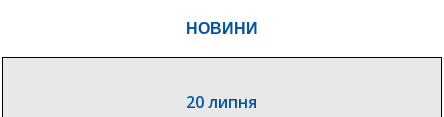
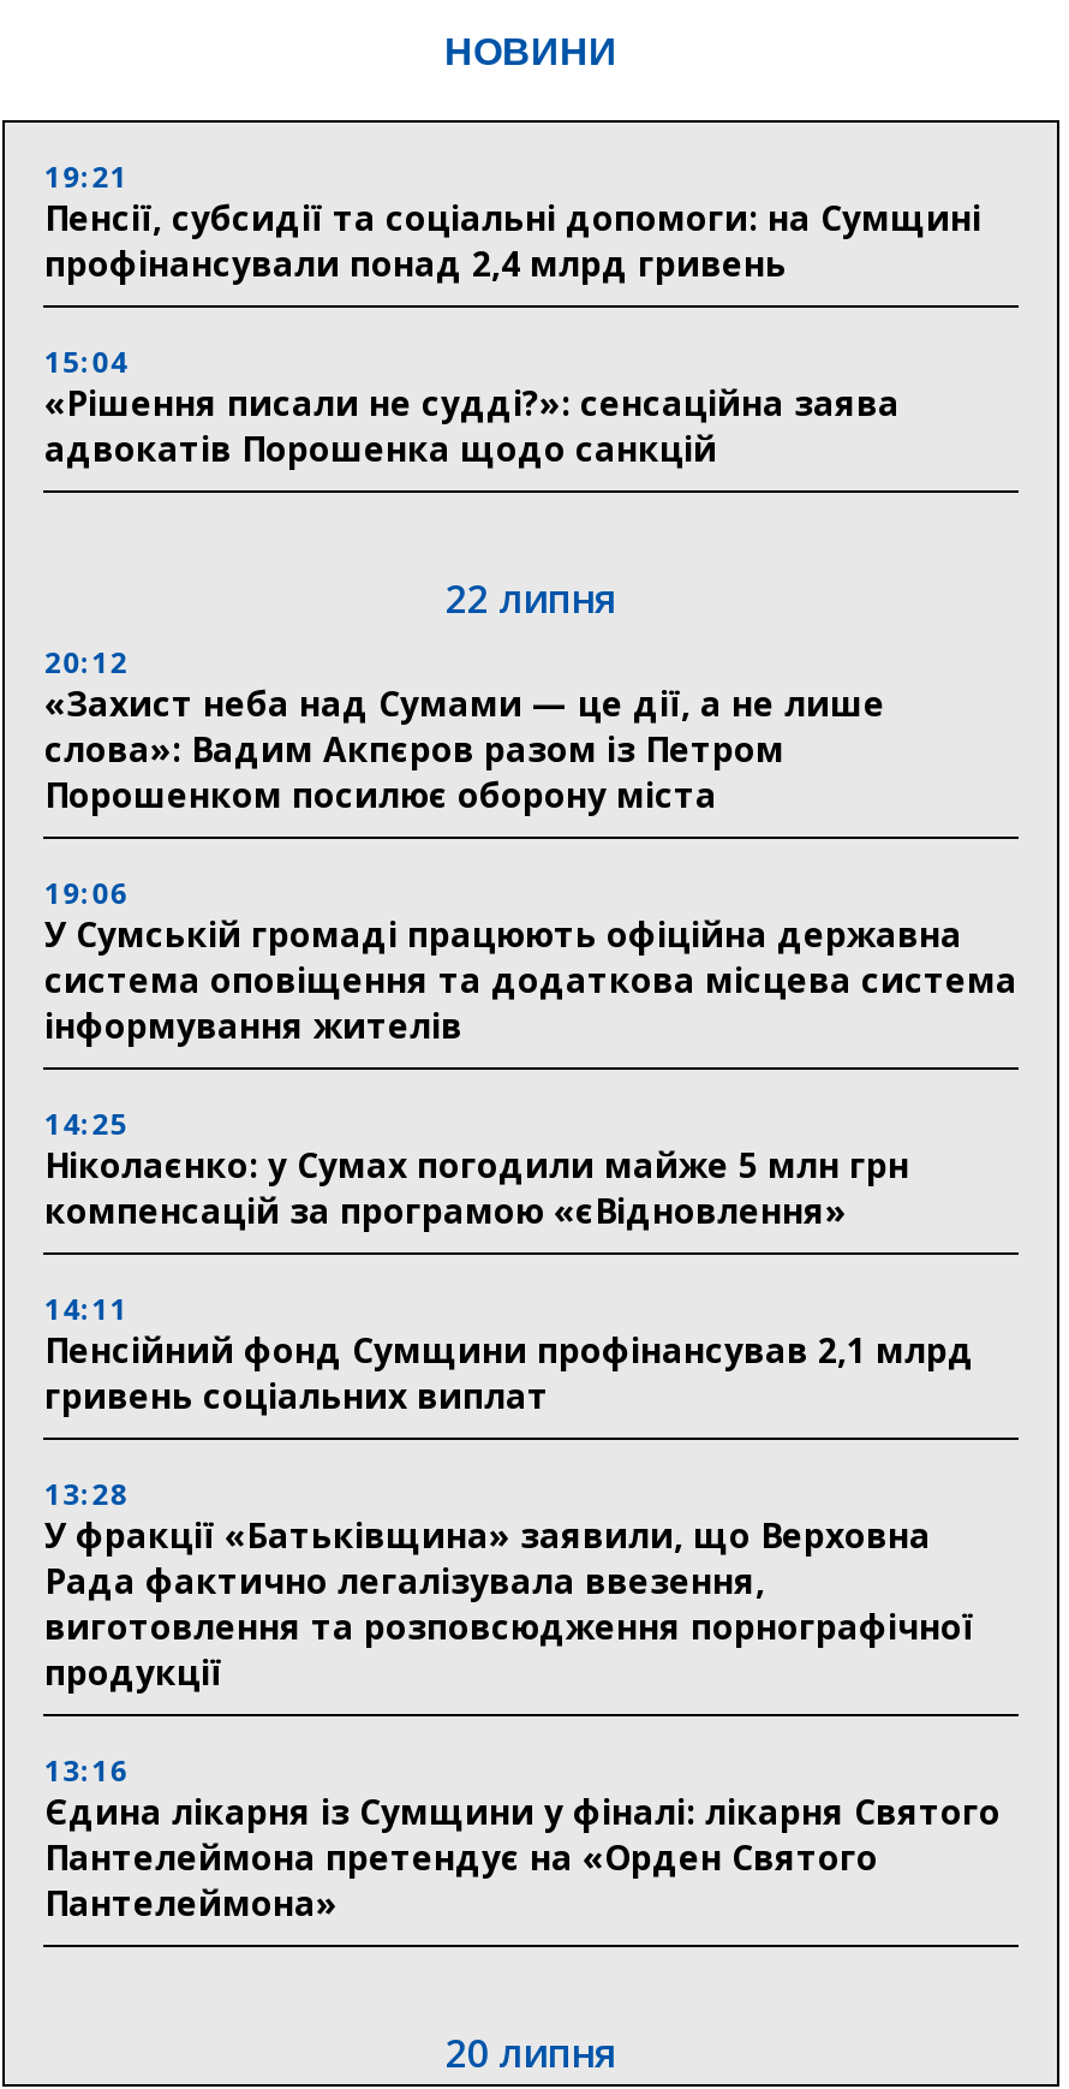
none -> [44,157,1017,1926] 19:21 | Пенсії, субсидії та соціальні допомоги: на Сумщині | профінансували понад 2,4 млрд гривень | 15:04 | «Рішення писали не судді?»: сенсаційна заява | адвокатів Порошенка щодо санкцій | 22 липня | 20:12 | «Захист неба над Сумами — це дії, а не лише | слова»: Вадим Акпєров разом із Петром | Порошенком посилює оборону міста | 19:06 | У Сумській громаді працюють офіційна державна | система оповіщення та додаткова місцева система | інформування жителів | 14:25 | Ніколаєнко: у Сумах погодили майже 5 млн грн | компенсацій за програмою «єВідновлення» | 14:11 | Пенсійний фонд Сумщини профінансував 2,1 млрд | гривень соціальних виплат | 13:28 | У фракції «Батьківщина» заявили, що Верховна | Рада фактично легалізувала ввезення, | виготовлення та розповсюдження порнографічної | продукції | 13:16 | Єдина лікарня із Сумщини у фіналі: лікарня Святого | Пантелеймона претендує на «Орден Святого | Пантелеймона»

